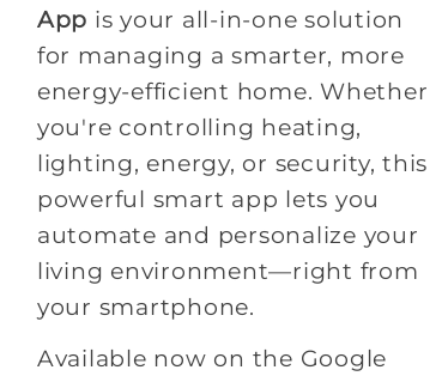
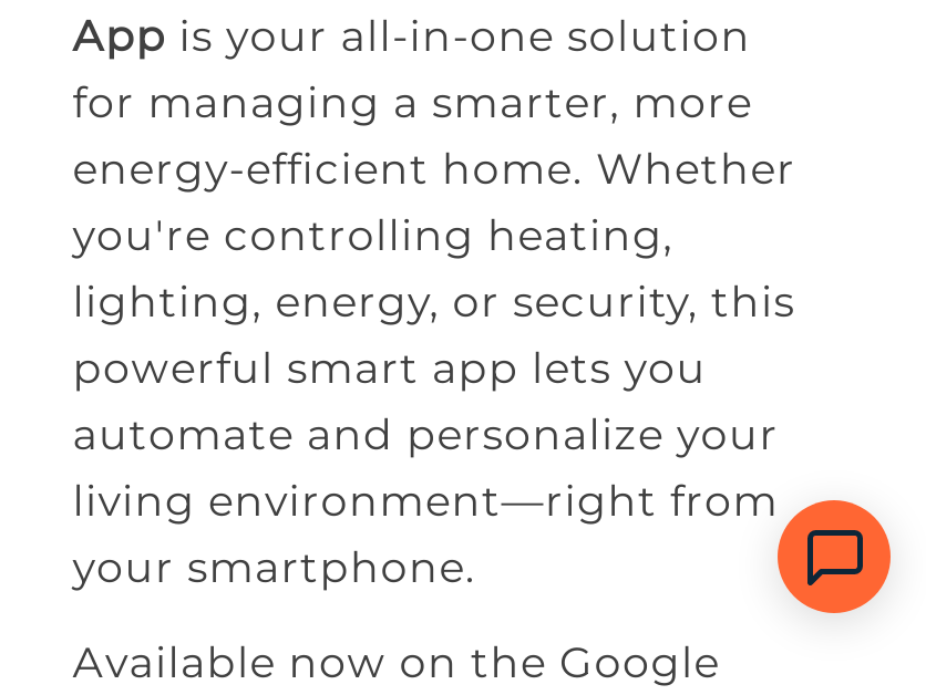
none -> [773,498,895,618] [image]

